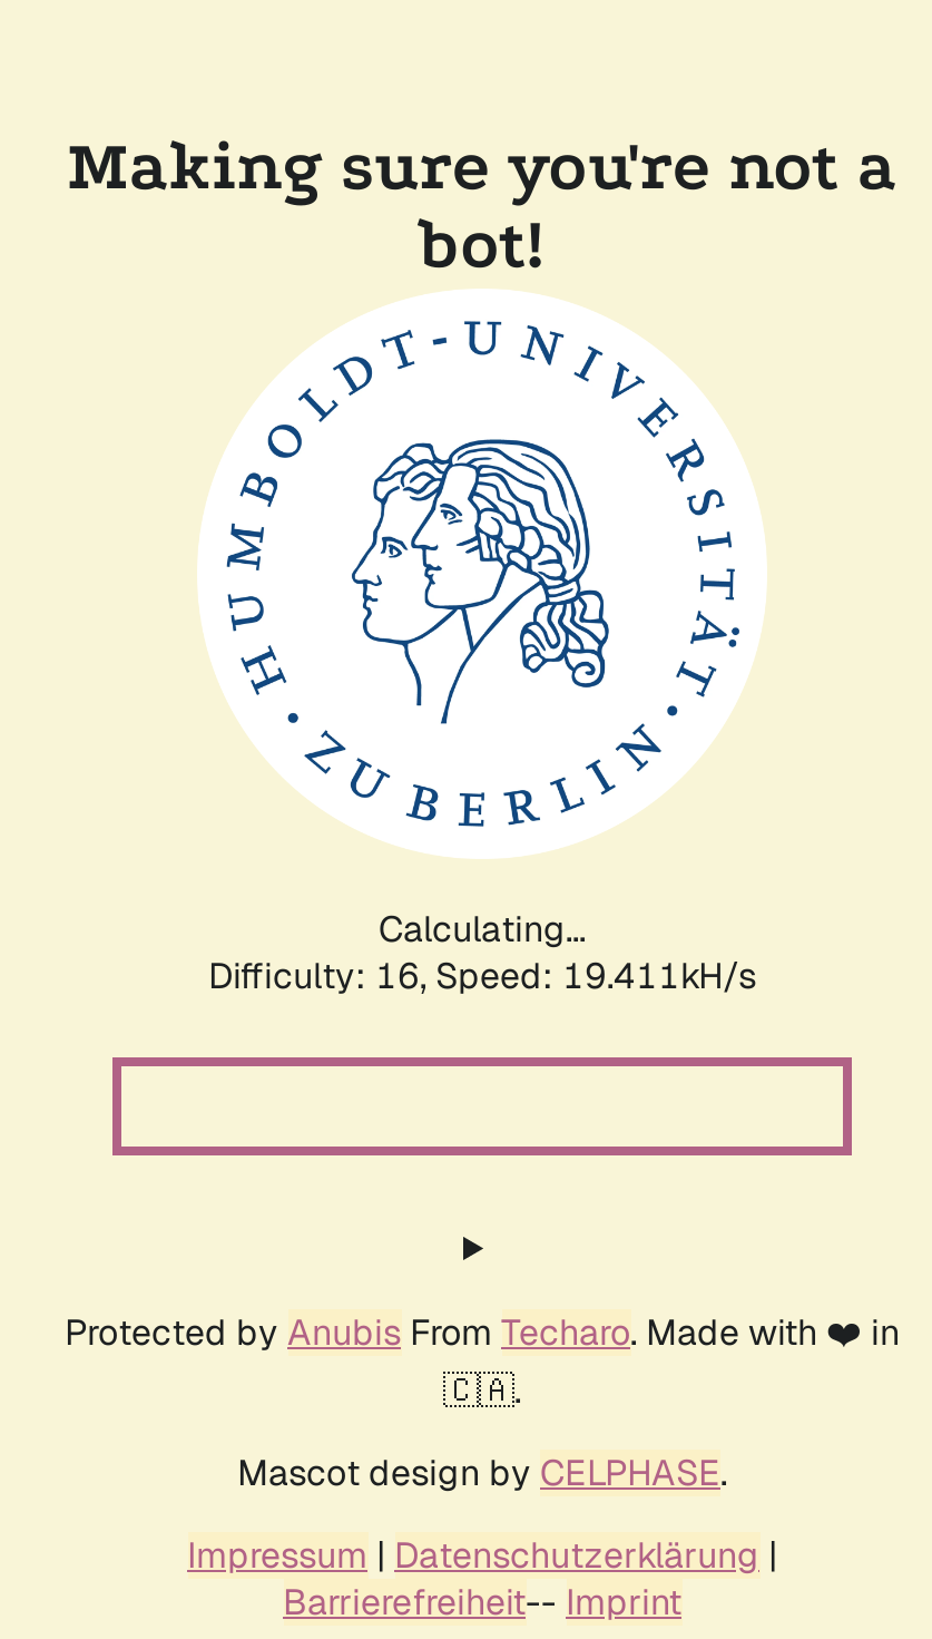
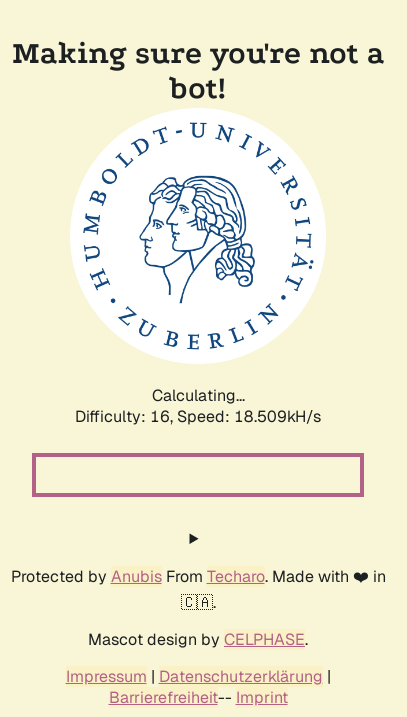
[208,953,756,999] Difficulty: 16, Speed: 19.411kH/s -> [75,406,321,427] Difficulty: 16, Speed: 18.509kH/s

